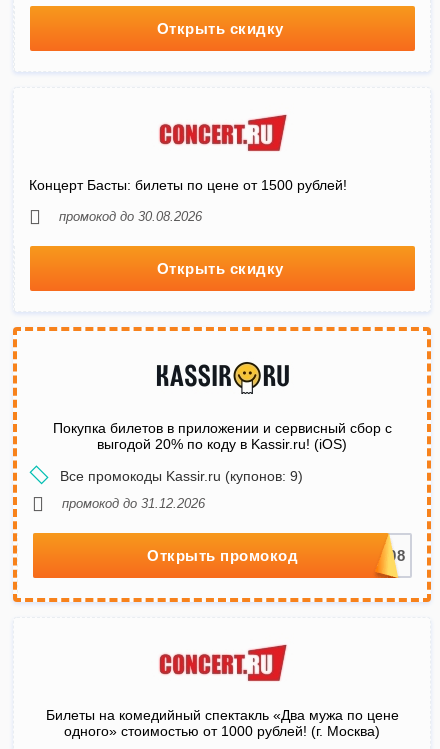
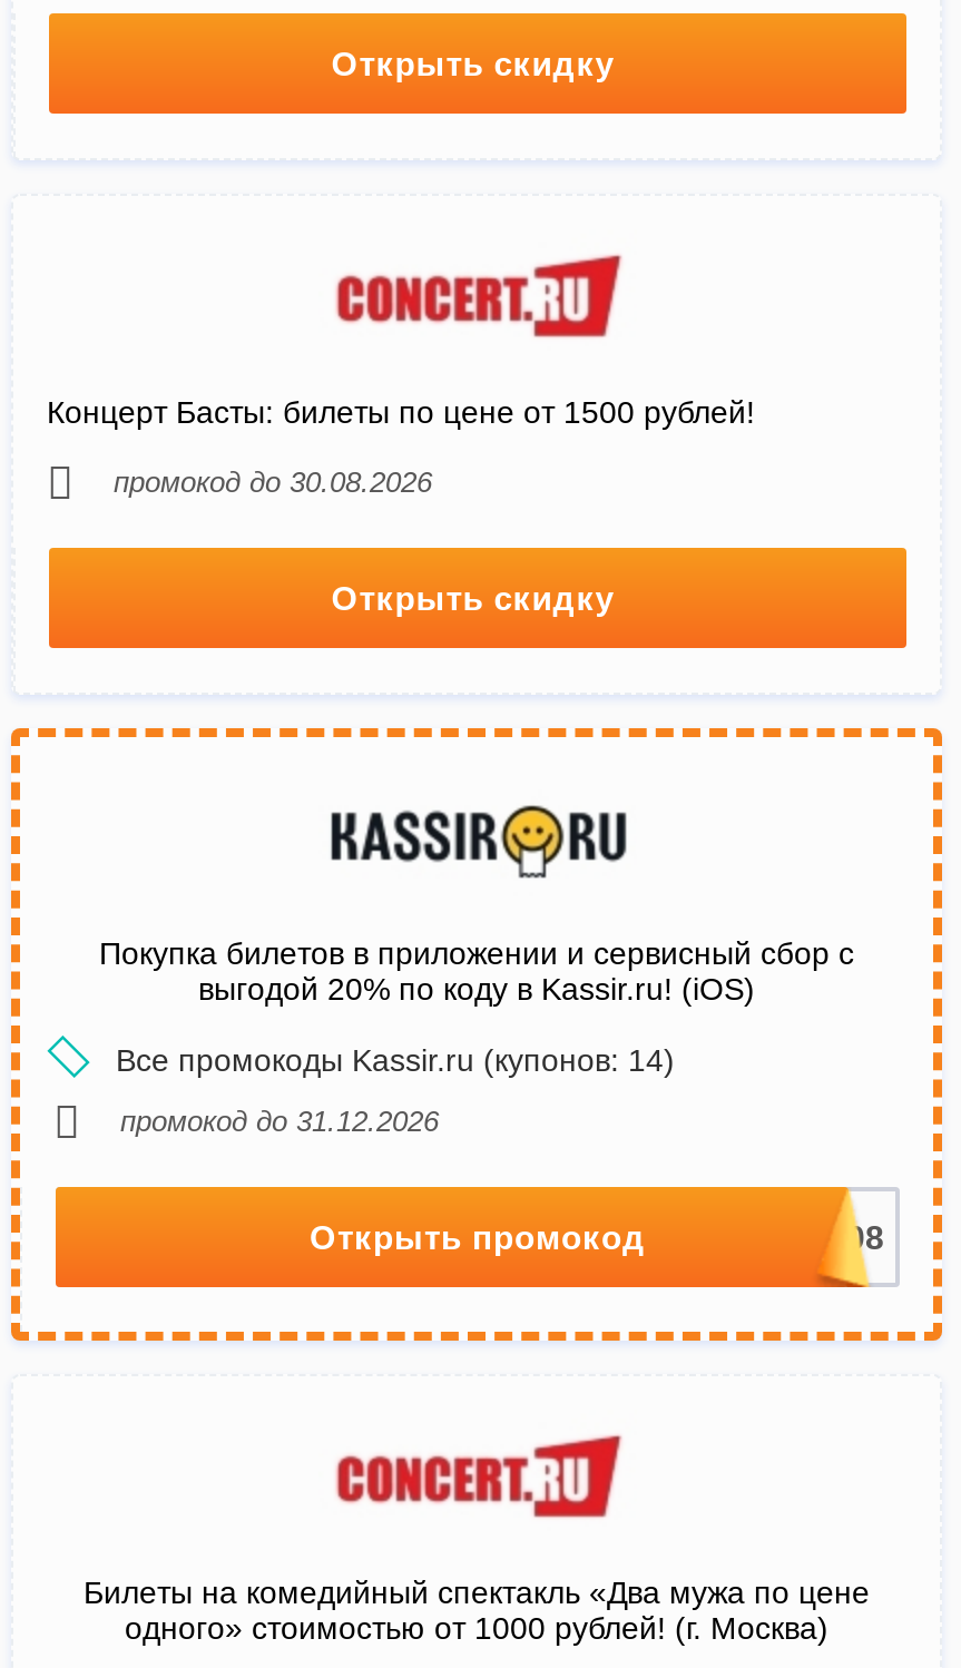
[60,468,303,484] Все промокоды Kassir.ru (купонов: 9) -> [116,1042,675,1078] Все промокоды Kassir.ru (купонов: 14)

